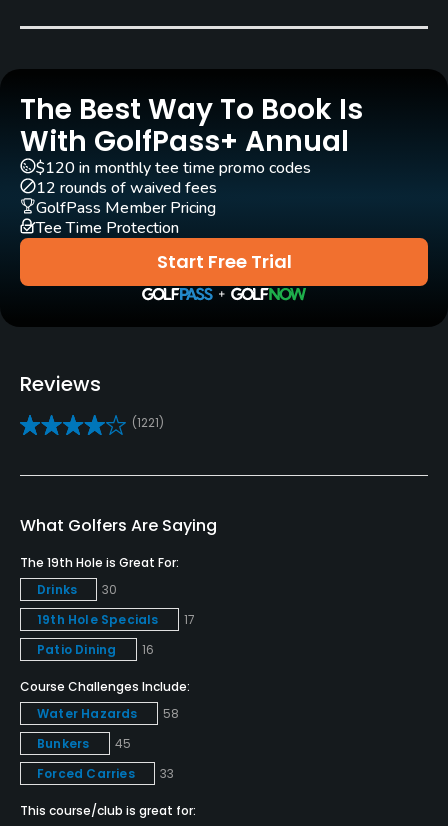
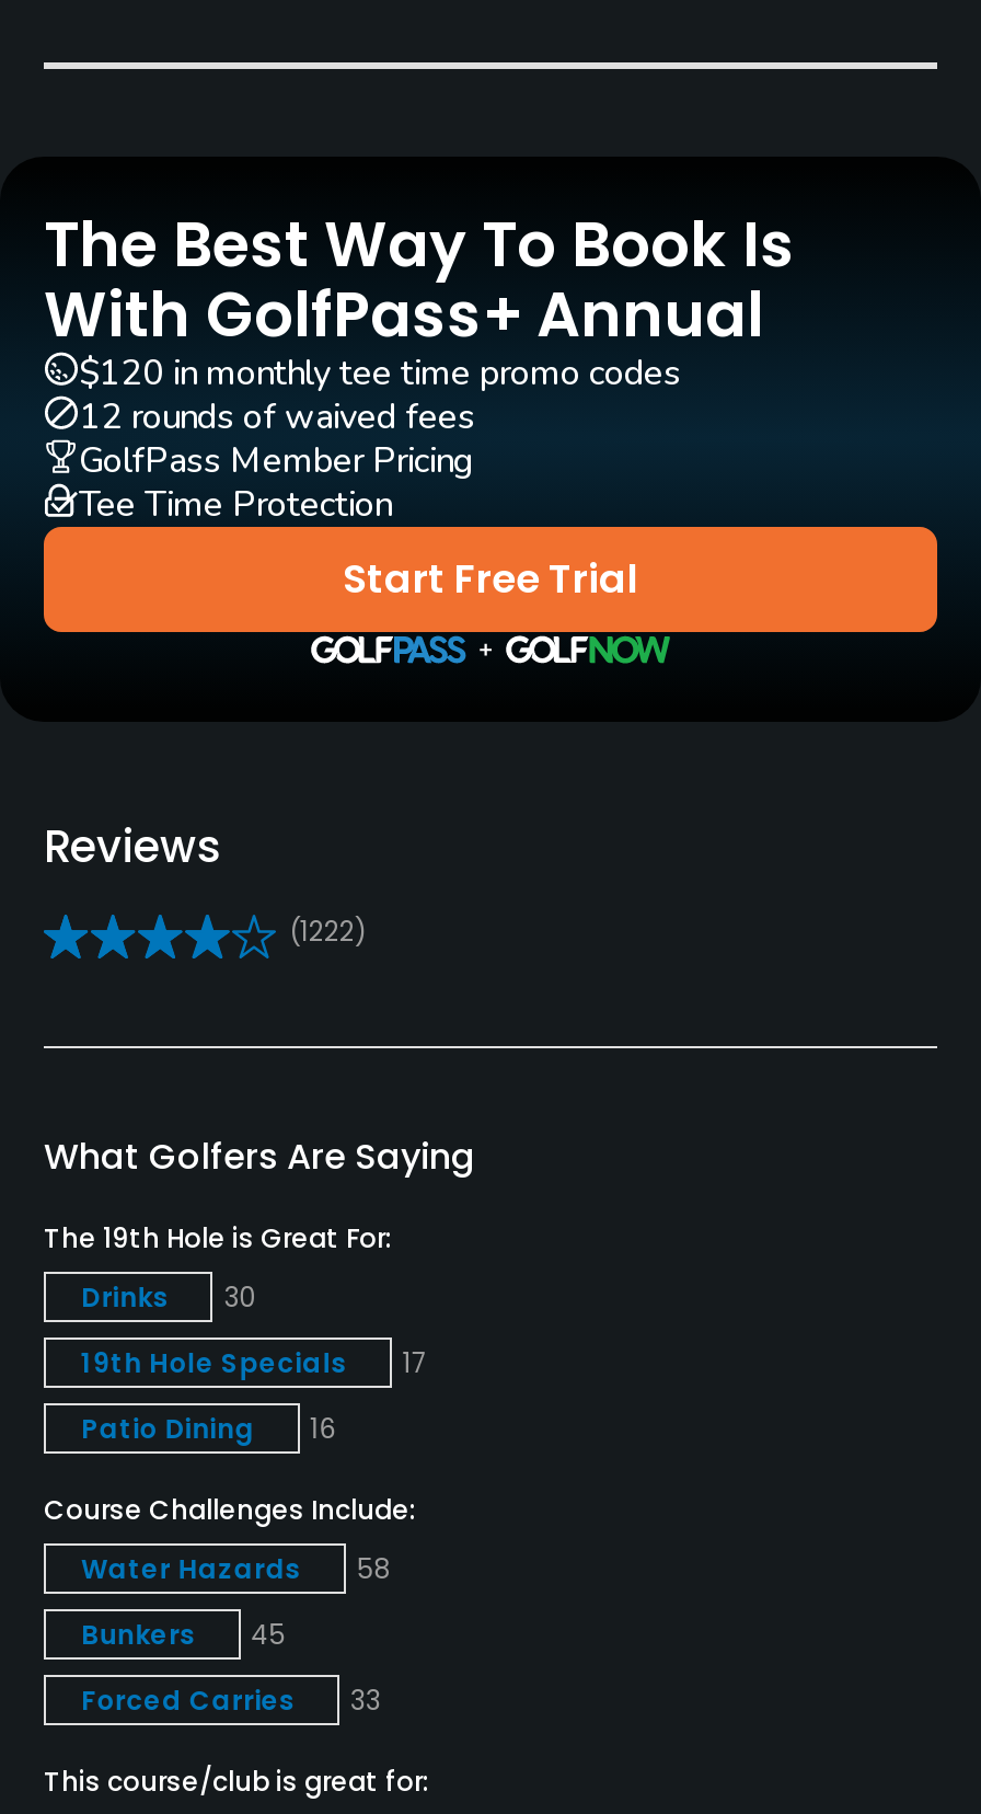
[132,414,164,431] (1221) -> [289,913,366,951] (1222)

